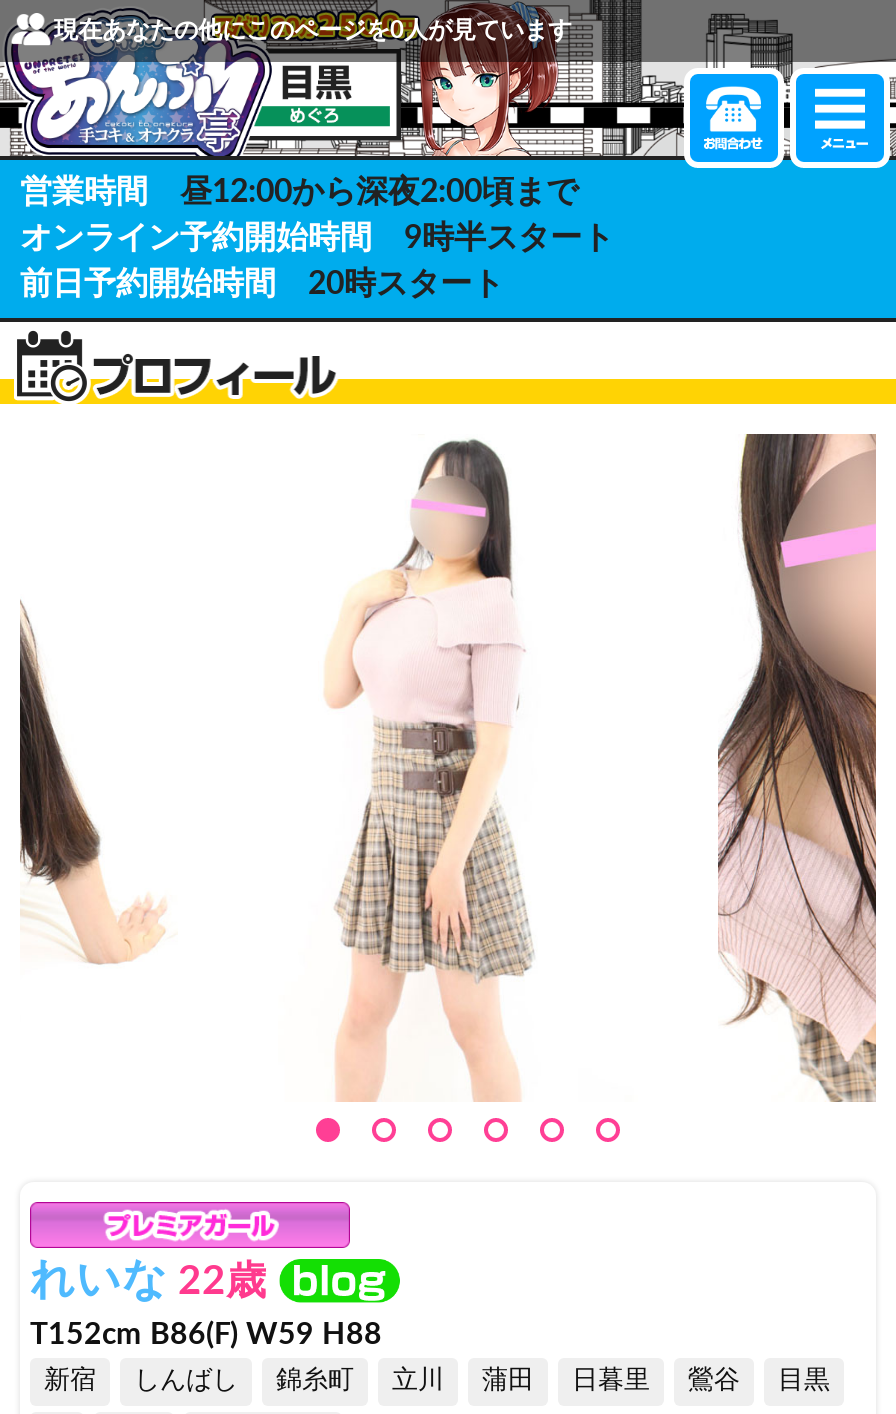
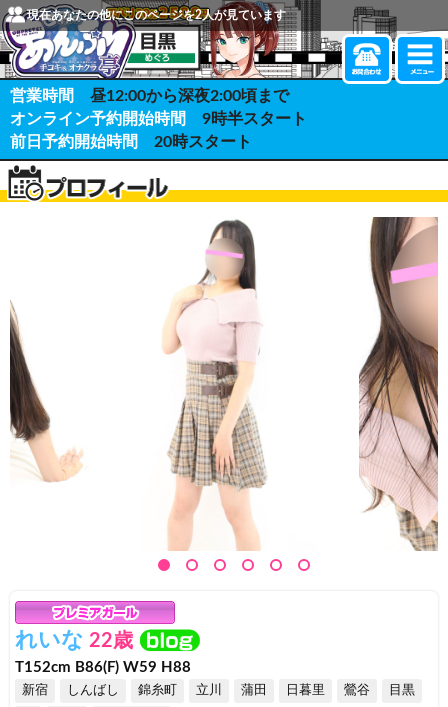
[54,18,572,42] 現在あなたの他にこのページを0人が見ています -> [27,9,286,21] 現在あなたの他にこのページを2人が見ています

